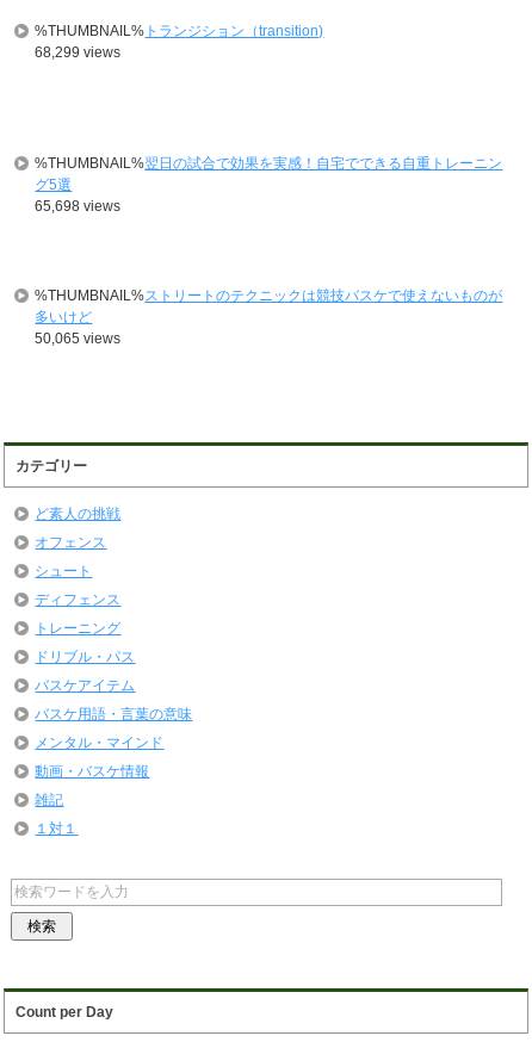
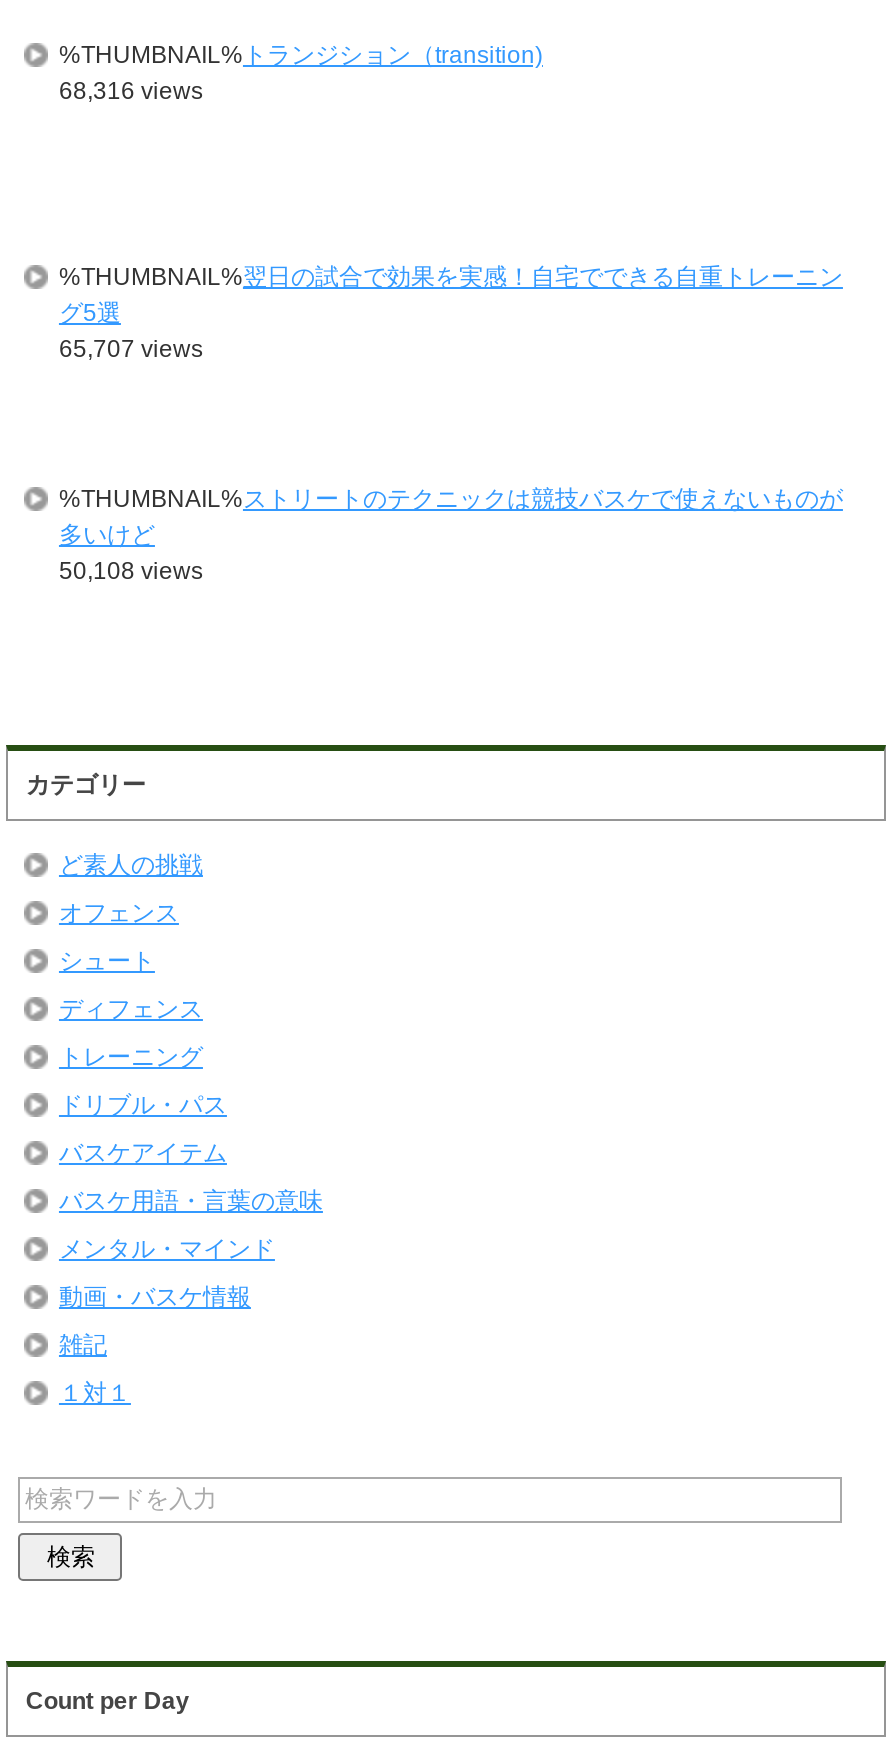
[35,44,121,60] 68,299 views -> [59,76,203,104] 68,316 views
[35,198,121,214] 65,698 views -> [59,334,203,362] 65,707 views
[35,330,121,347] 50,065 views -> [59,556,203,584] 50,108 views

